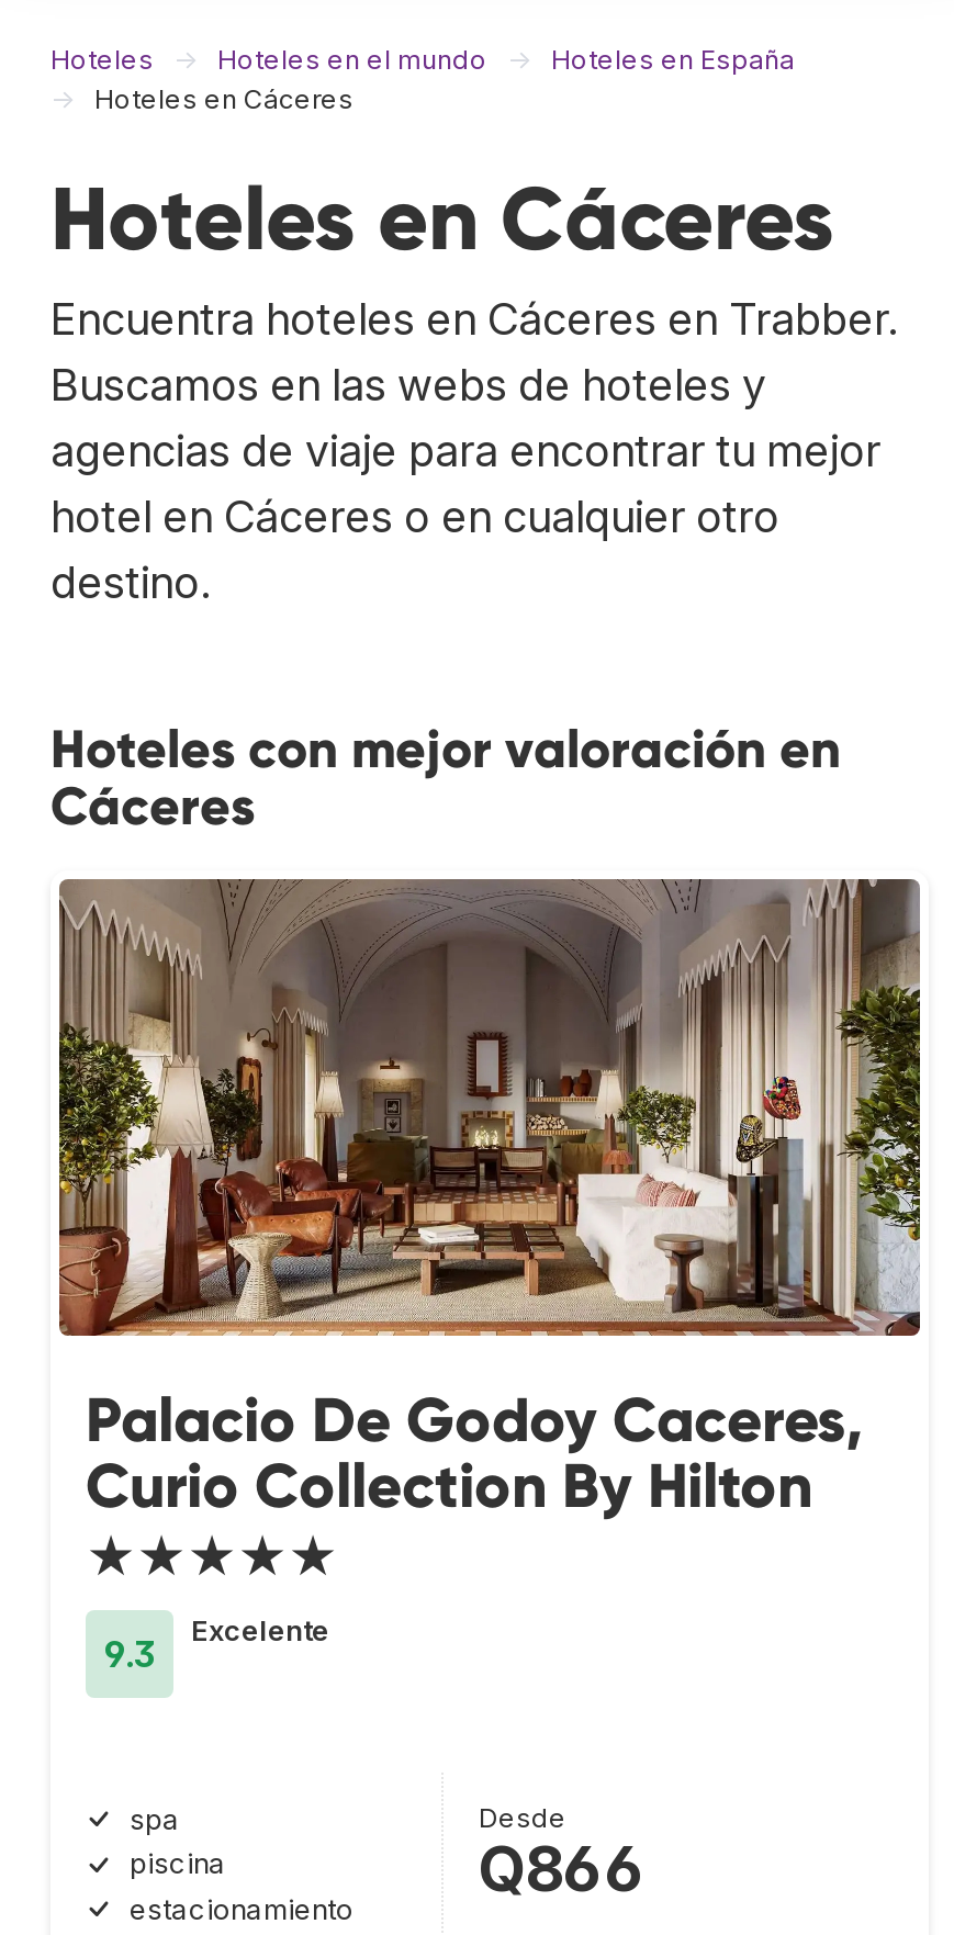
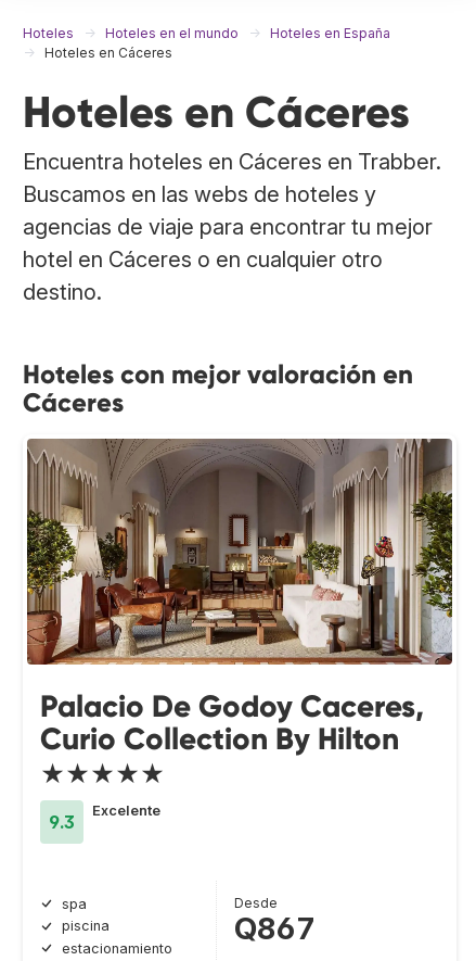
[479,1831,646,1906] Q866 -> [234,910,316,947] Q867

